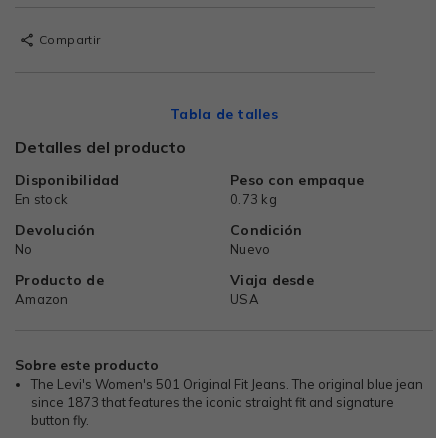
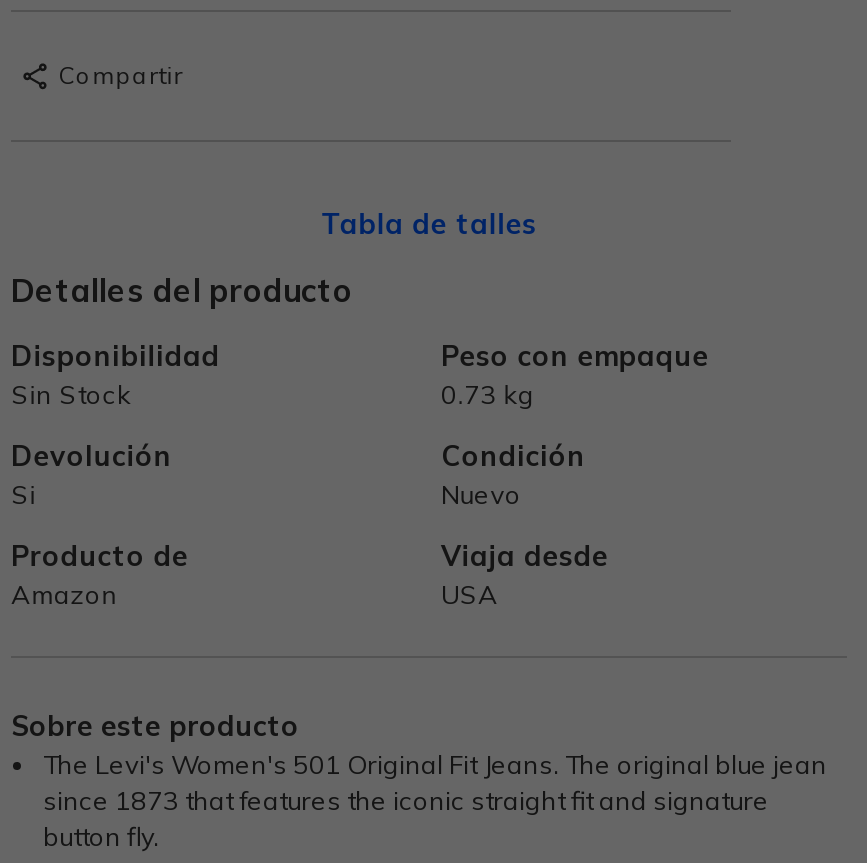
[15,191,68,207] En stock -> [11,378,131,410] Sin Stock
[15,241,32,257] No -> [11,478,36,510] Si

